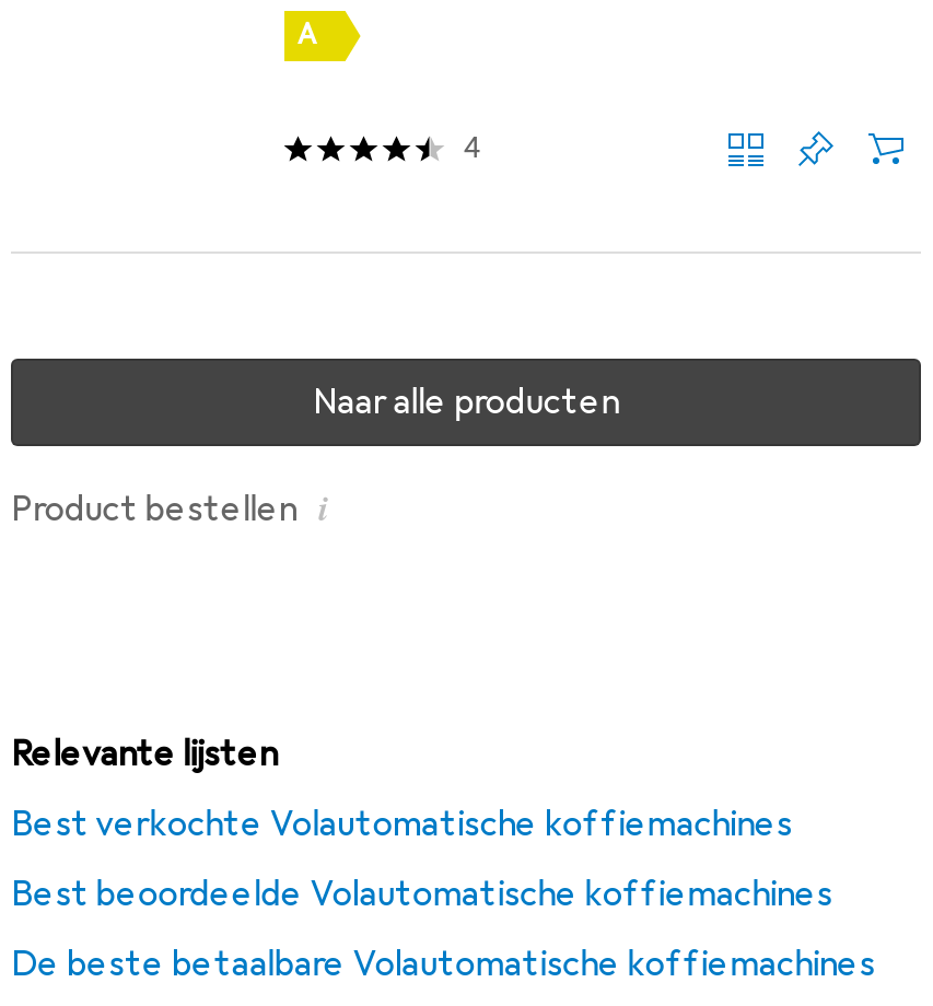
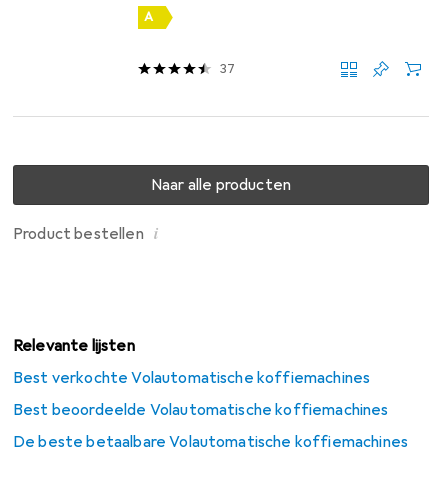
[463,130,483,165] 4 -> [220,60,235,76] 37

